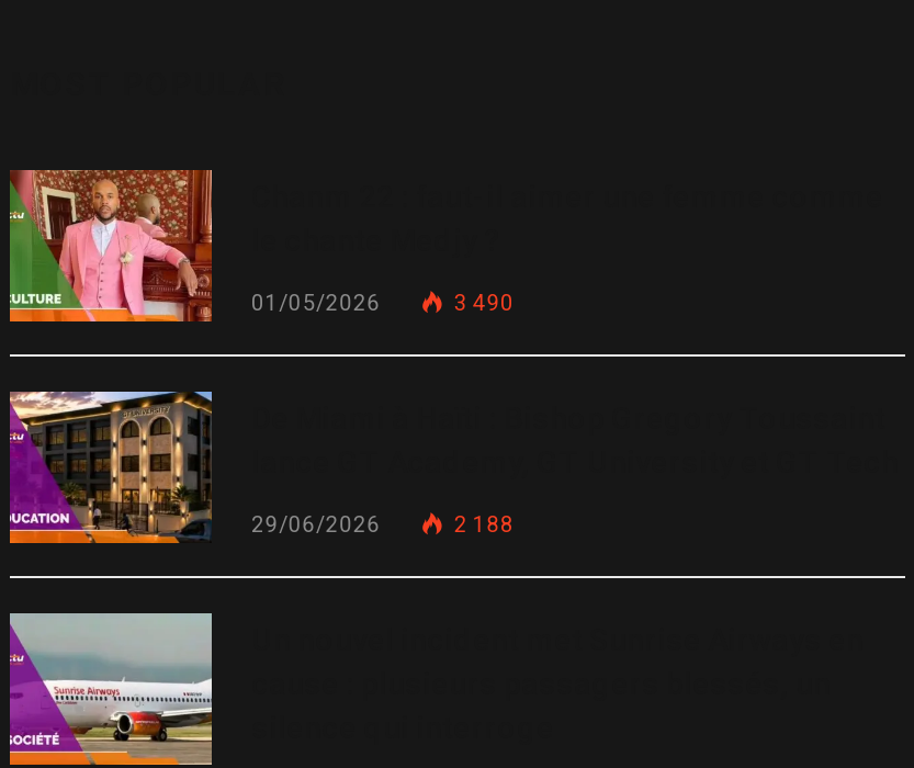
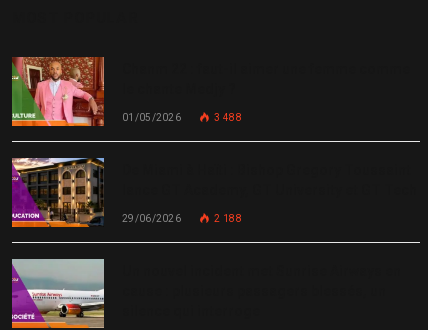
[454,291,514,315] 3 490 -> [214,112,242,123] 3 488

